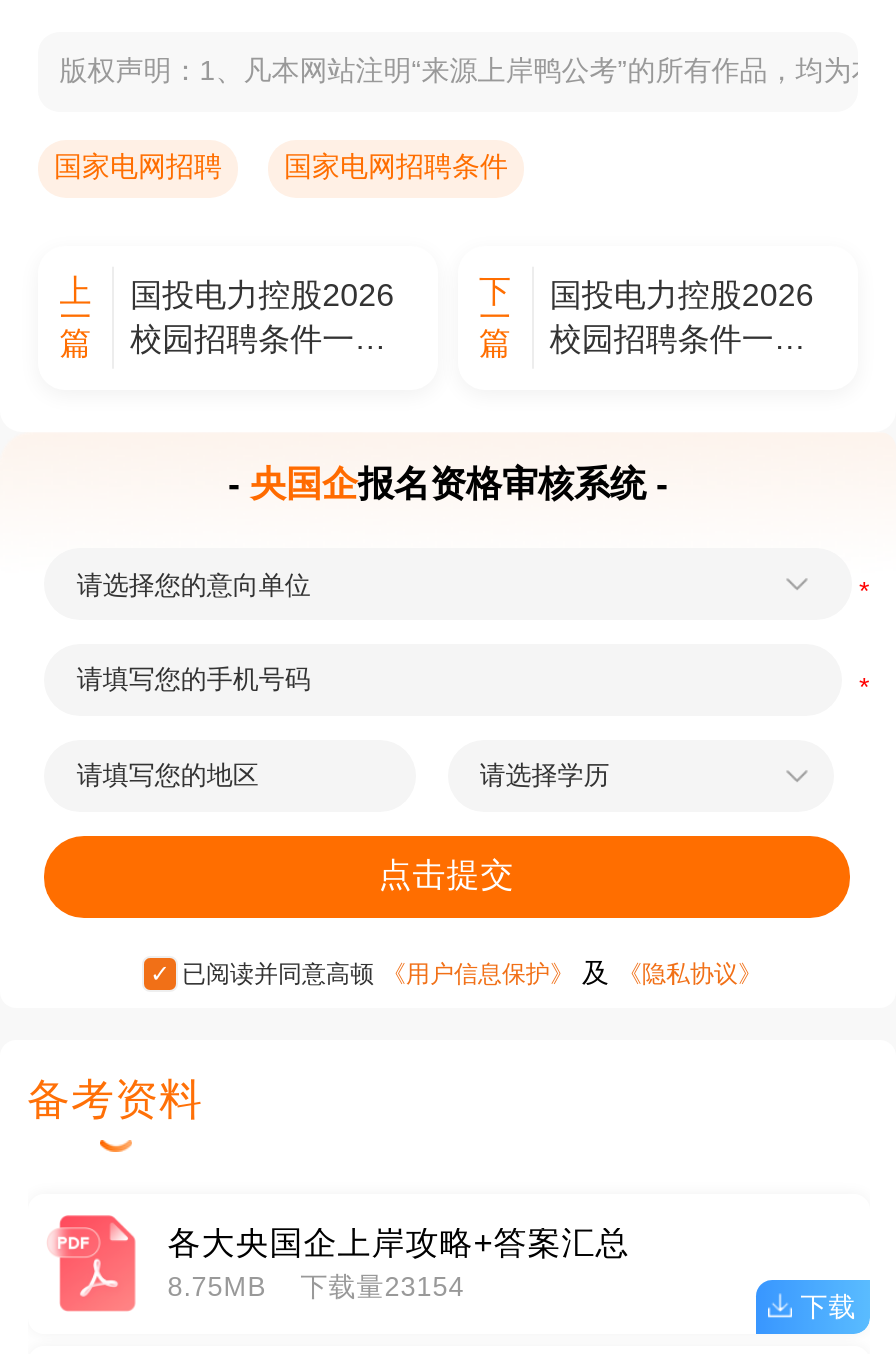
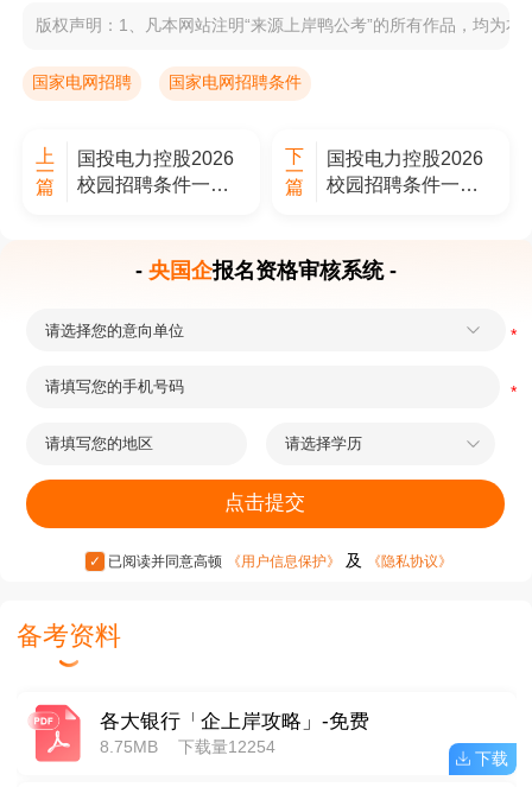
[167,1224,629,1262] 各大央国企上岸攻略+答案汇总 -> [99,710,369,733] 各大银行「企上岸攻略」-免费
[167,1272,464,1302] 8.75MB 下载量23154 -> [99,738,276,756] 8.75MB 下载量12254

